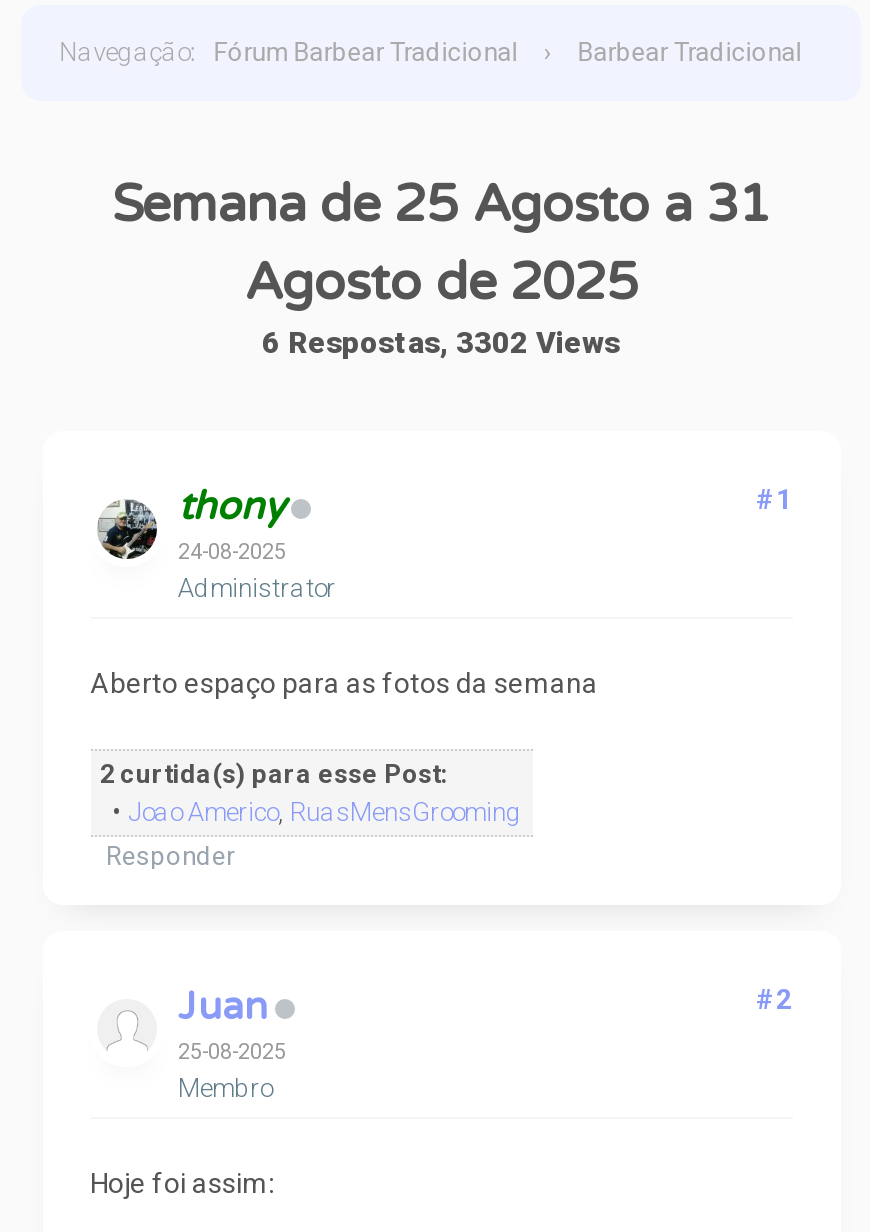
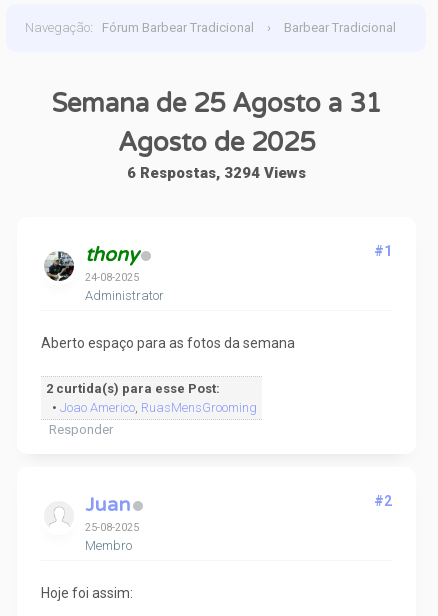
[262,325,620,361] 6 Respostas, 3302 Views -> [126,164,305,182] 6 Respostas, 3294 Views

